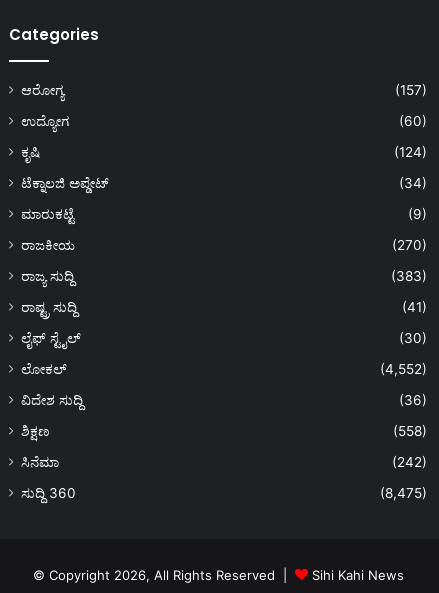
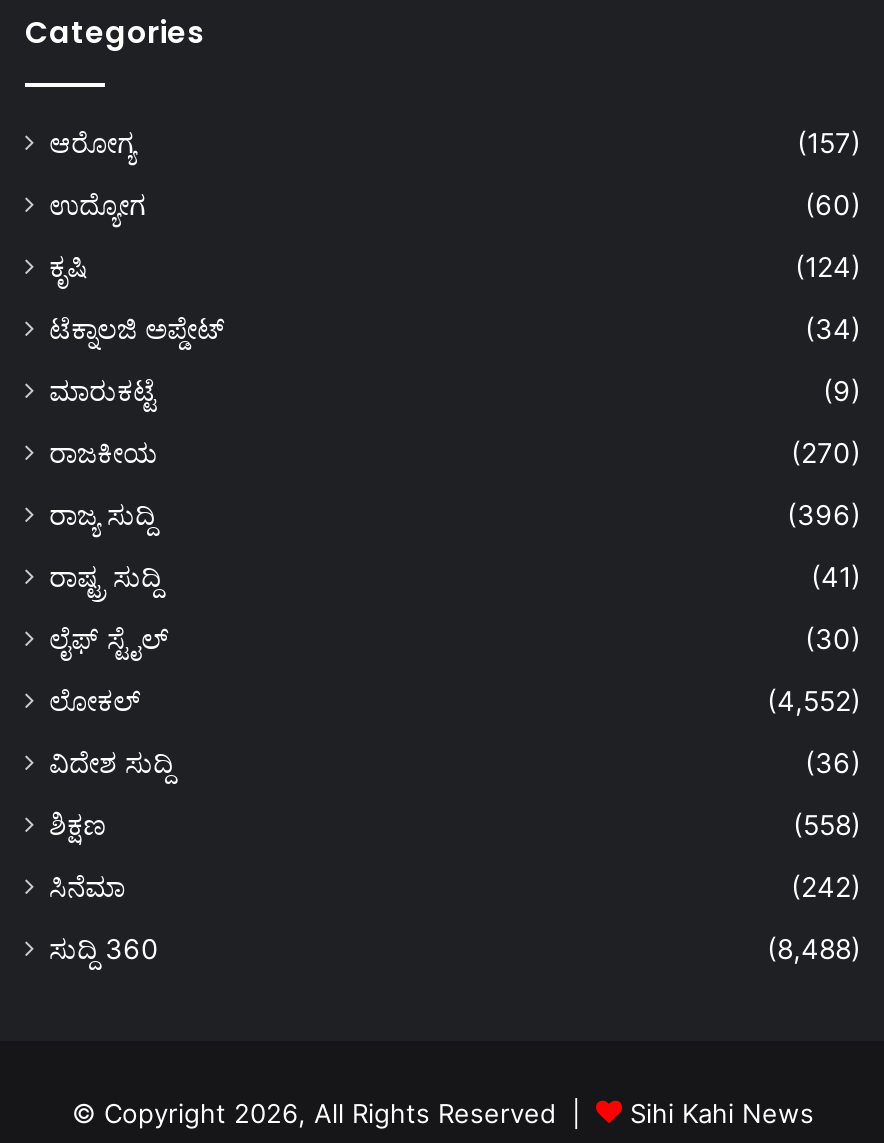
[391,268,427,284] (383) -> [787,500,861,532] (396)
[380,485,427,501] (8,475) -> [767,934,861,966] (8,488)

